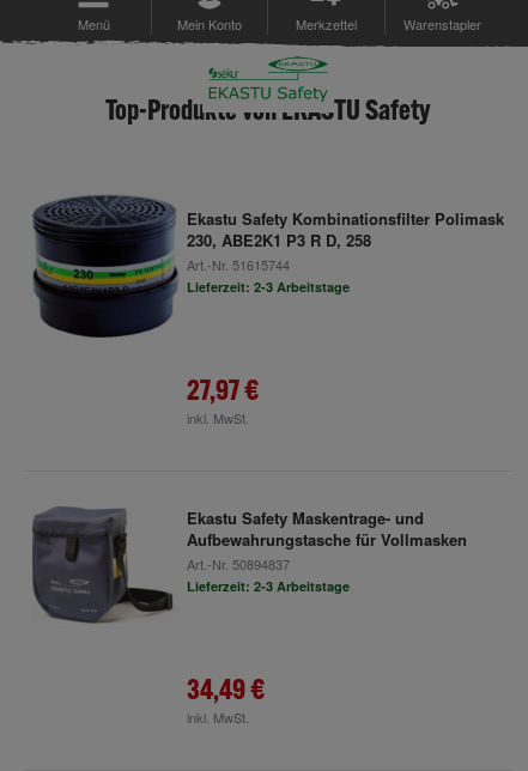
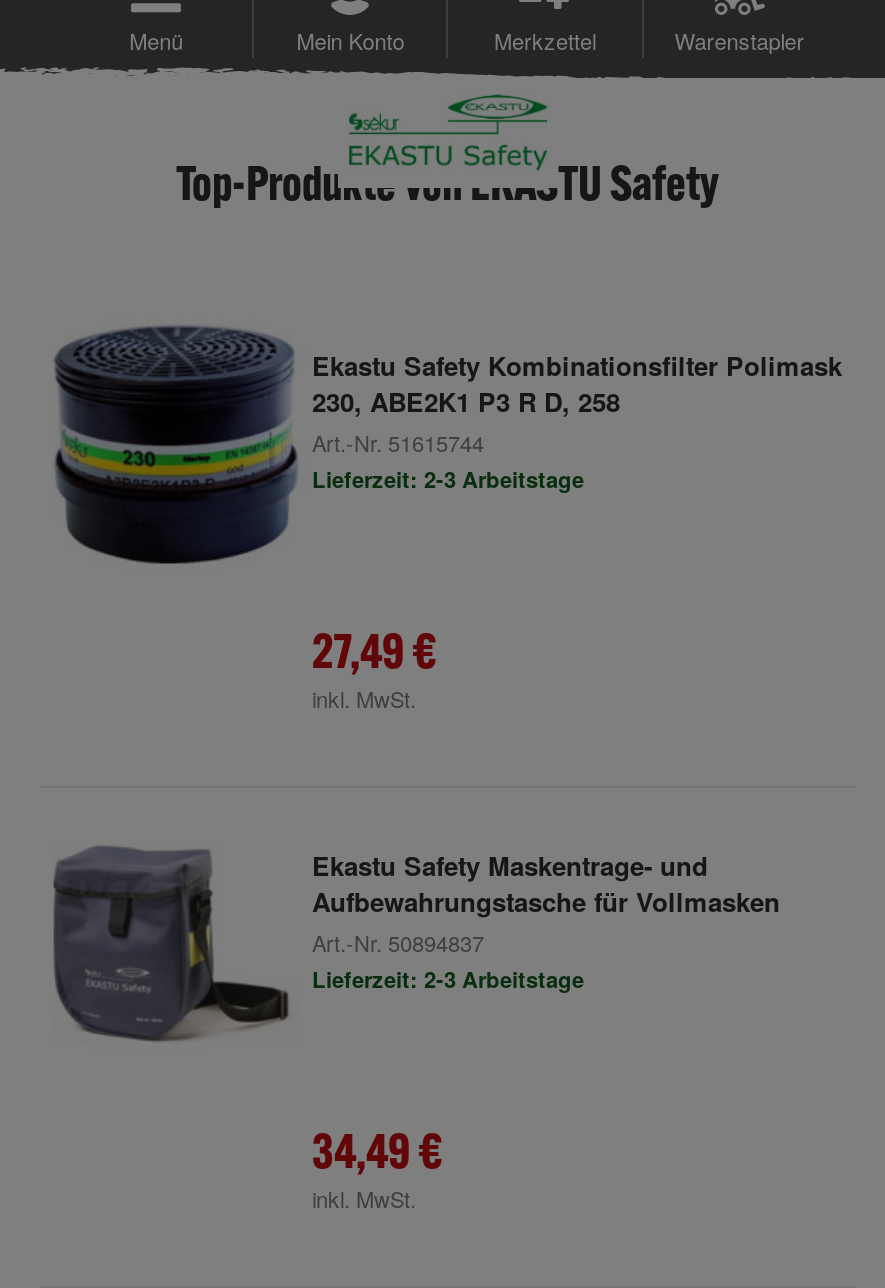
[187,371,259,407] 27,97 € -> [312,620,436,680] 27,49 €

